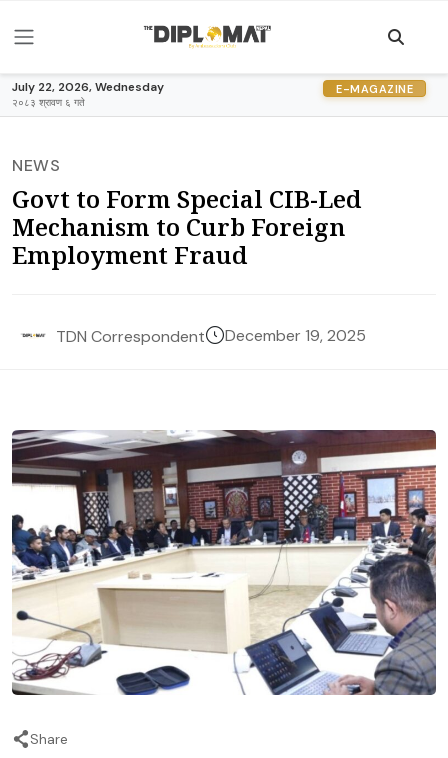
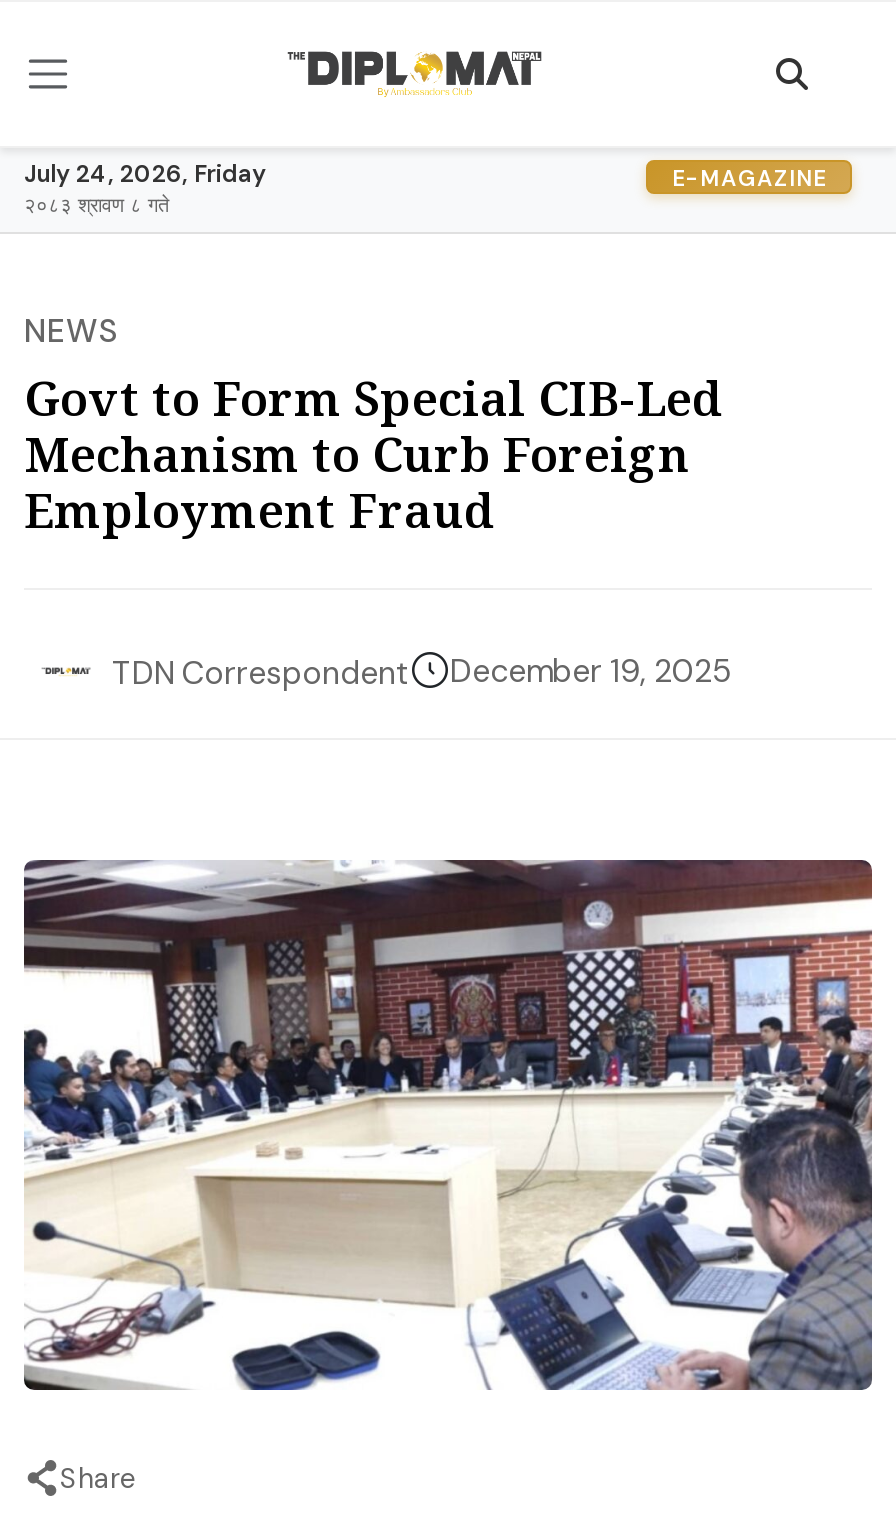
[12,79,164,95] July 22, 2026, Wednesday -> [24,158,266,190] July 24, 2026, Friday
[12,96,85,109] २०८३ श्रावण ६ गते -> [24,192,170,218] २०८३ श्रावण ८ गते

